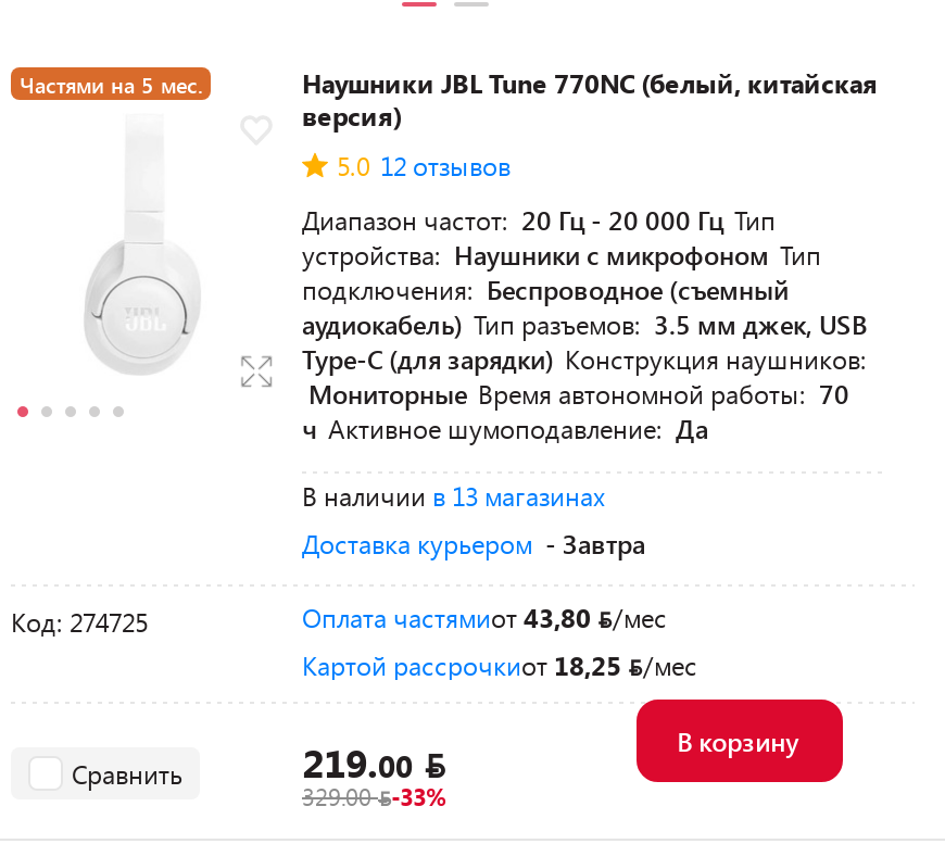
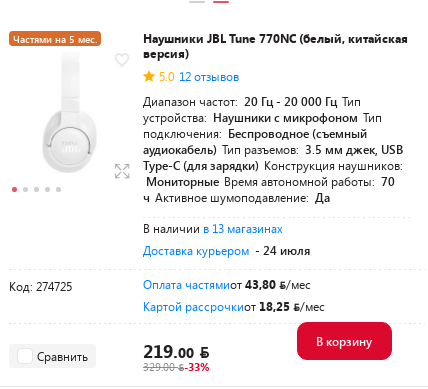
[302,526,645,561] Доставка курьером - Завтра -> [143,242,310,258] Доставка курьером - 24 июля

